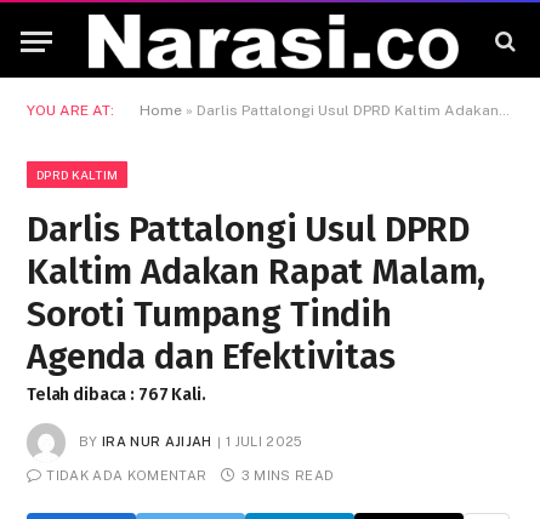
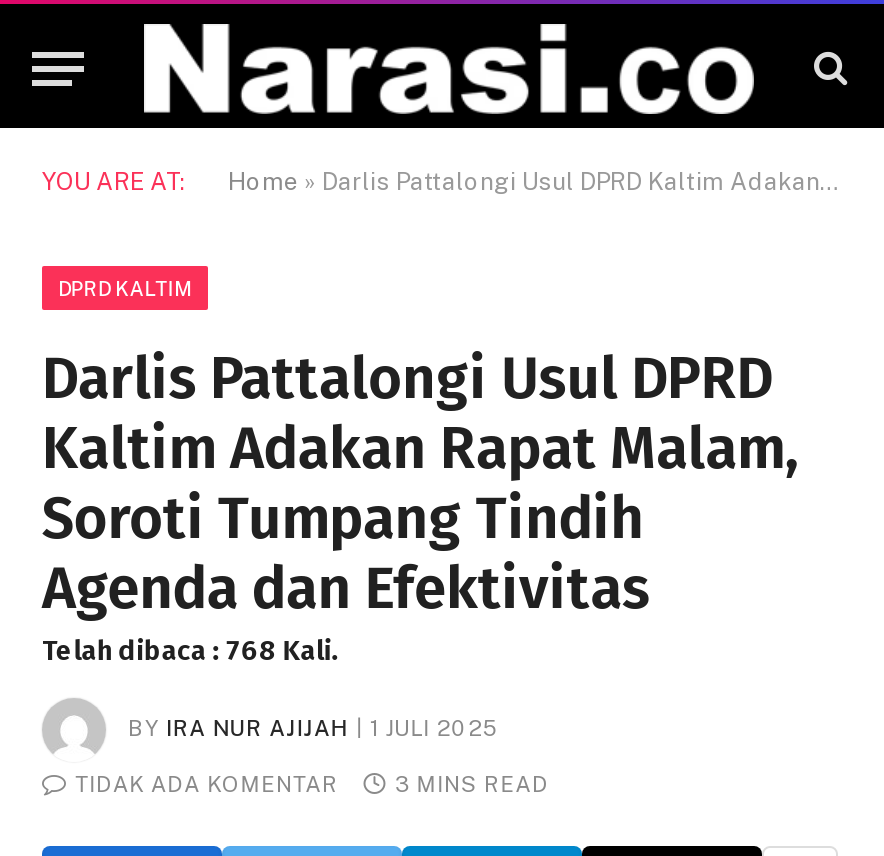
[27,384,206,405] Telah dibaca : 767 Kali. -> [42,634,339,668] Telah dibaca : 768 Kali.

